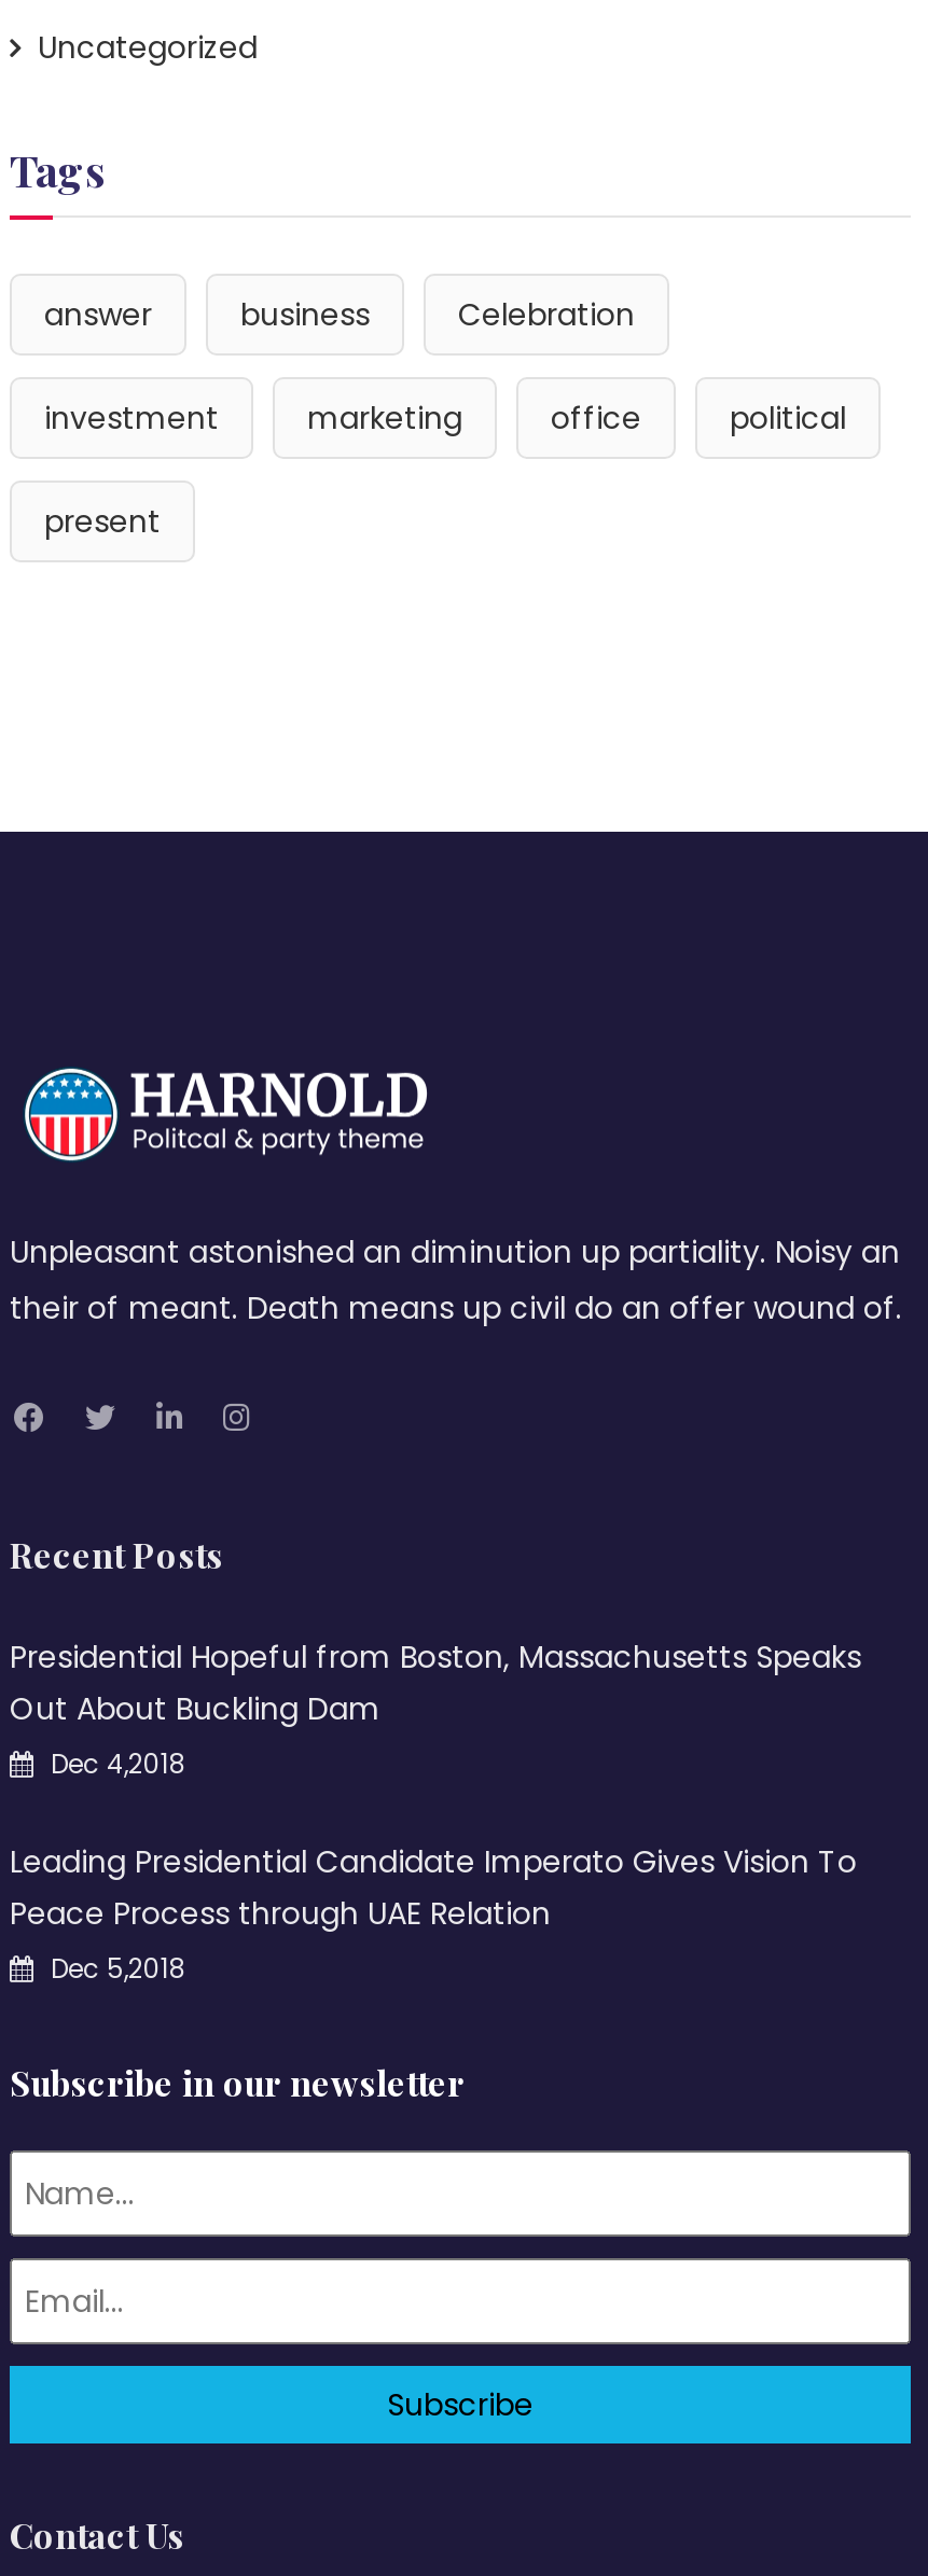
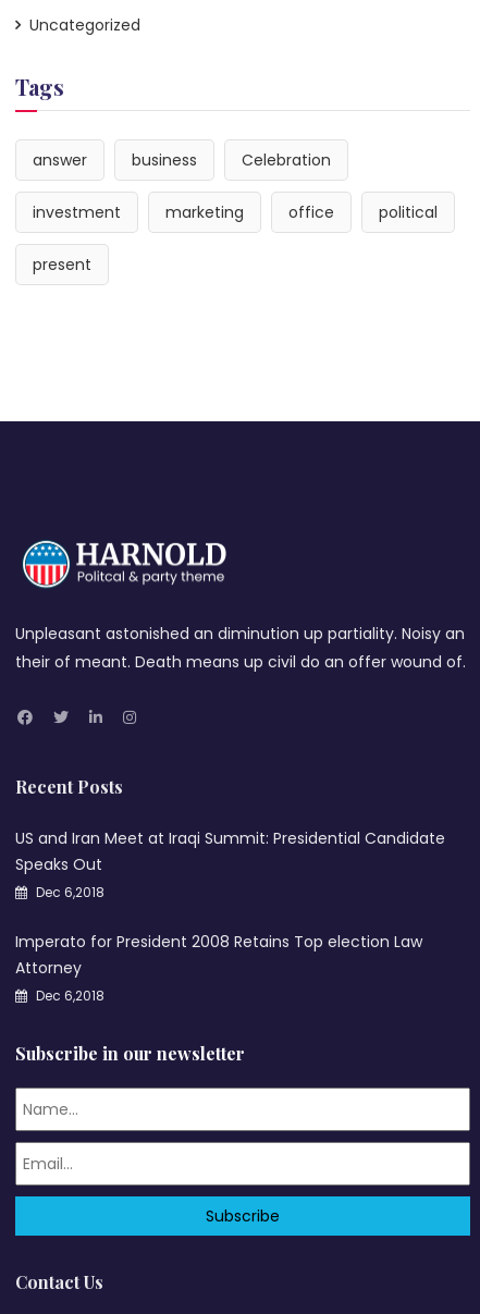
[10,1636,861,1782] Presidential Hopeful from Boston, Massachusetts Speaks | Out About Buckling Dam | Dec 4,2018 -> [15,828,445,902] US and Iran Meet at Iraqi Summit: Presidential Candidate | Speaks Out | Dec 6,2018
[10,1841,857,1987] Leading Presidential Candidate Imperato Gives Vision To | Peace Process through UAE Relation | Dec 5,2018 -> [15,931,422,1005] Imperato for President 2008 Retains Top election Law | Attorney | Dec 6,2018

